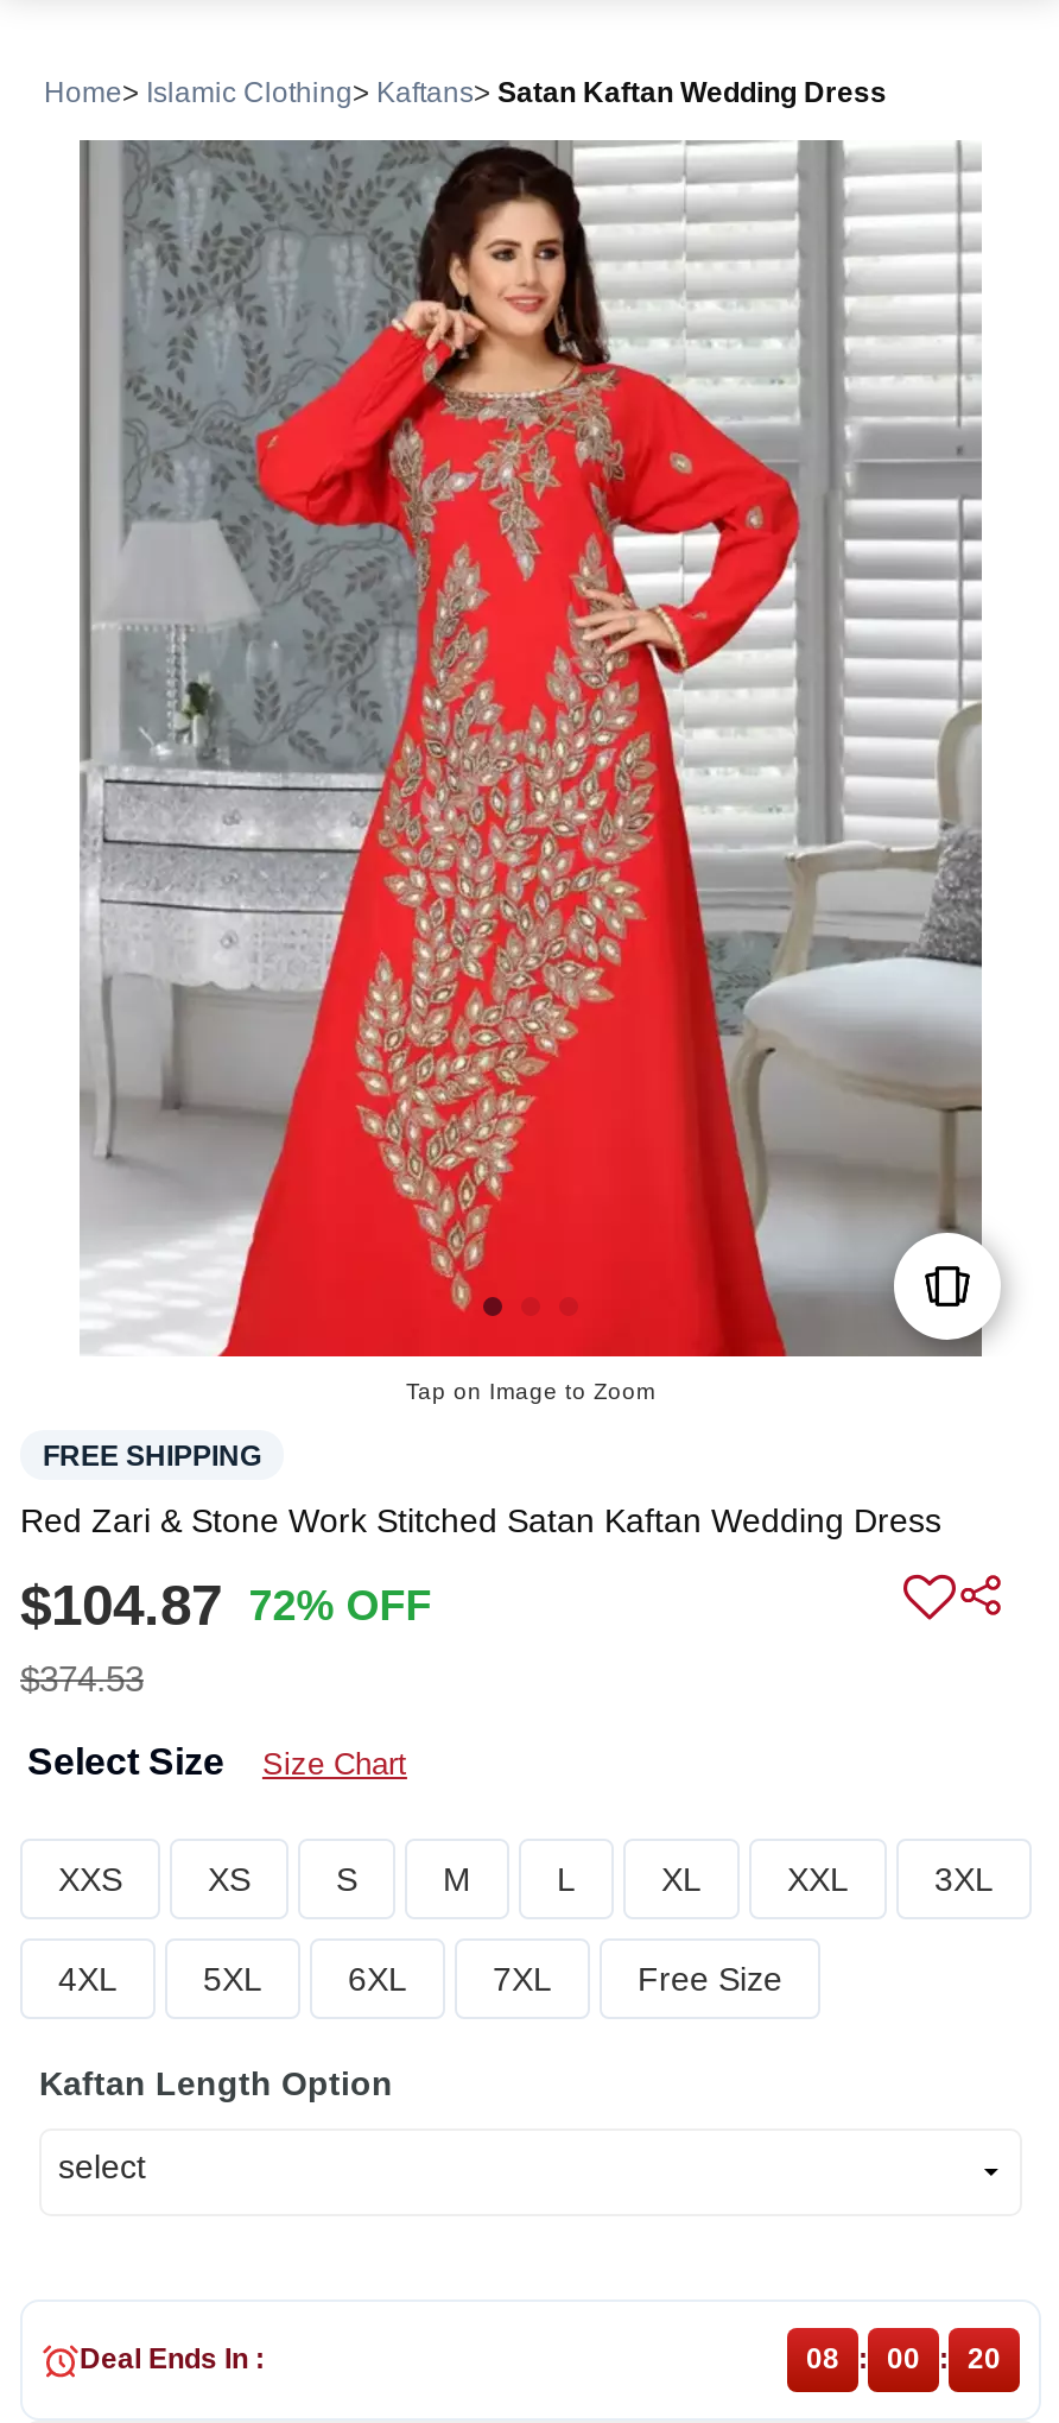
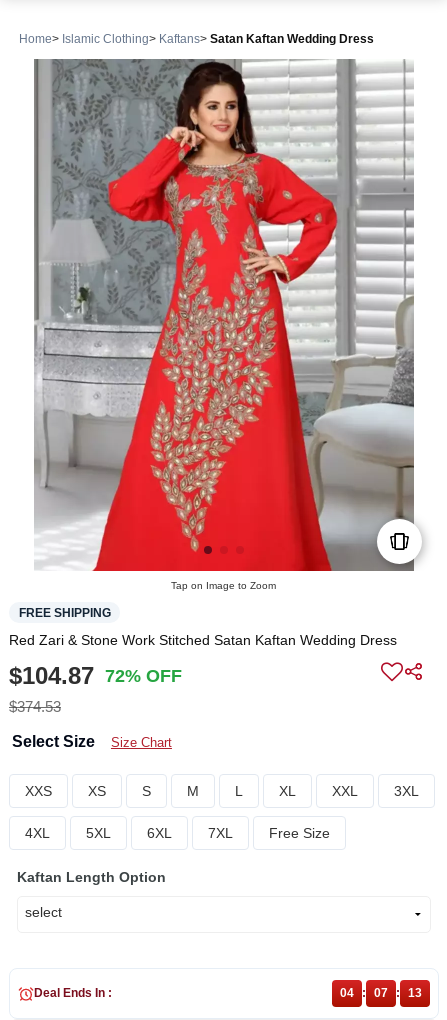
[806,2343,1001,2376] 08 : 00 : 20 -> [340,986,422,1000] 04 : 07 : 13

